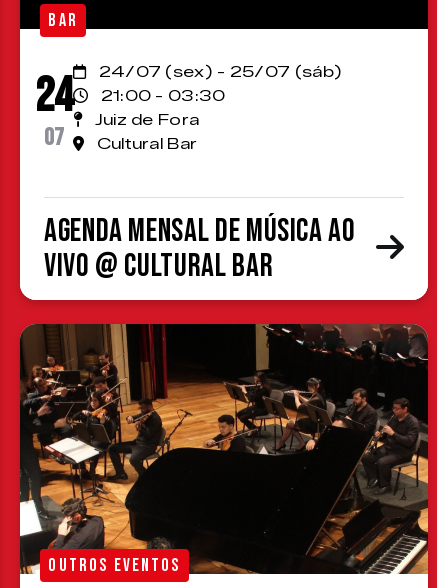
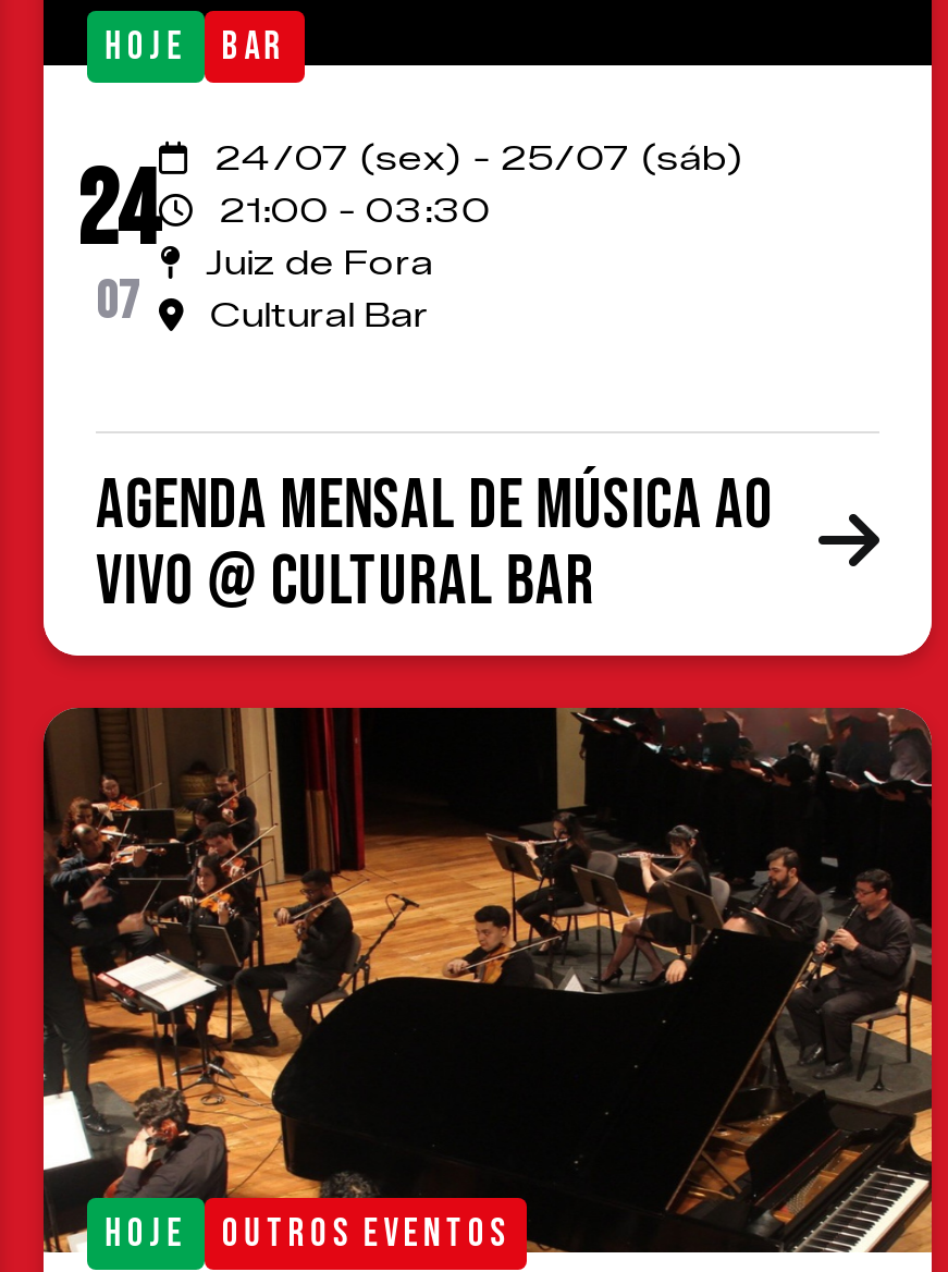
none -> [105,24,187,70] HOJE
none -> [105,1211,187,1257] HOJE

